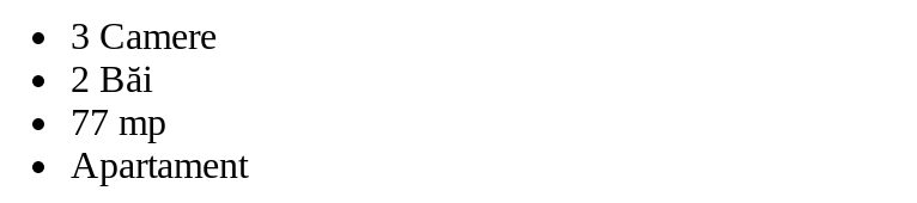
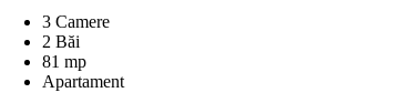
[71,102,166,143] 77 mp -> [42,52,86,71] 81 mp

